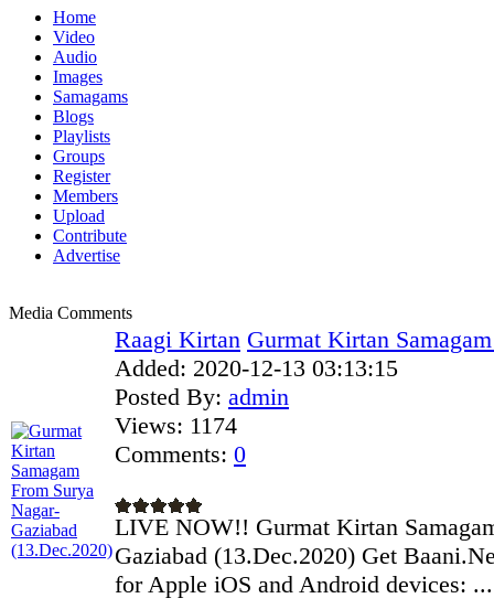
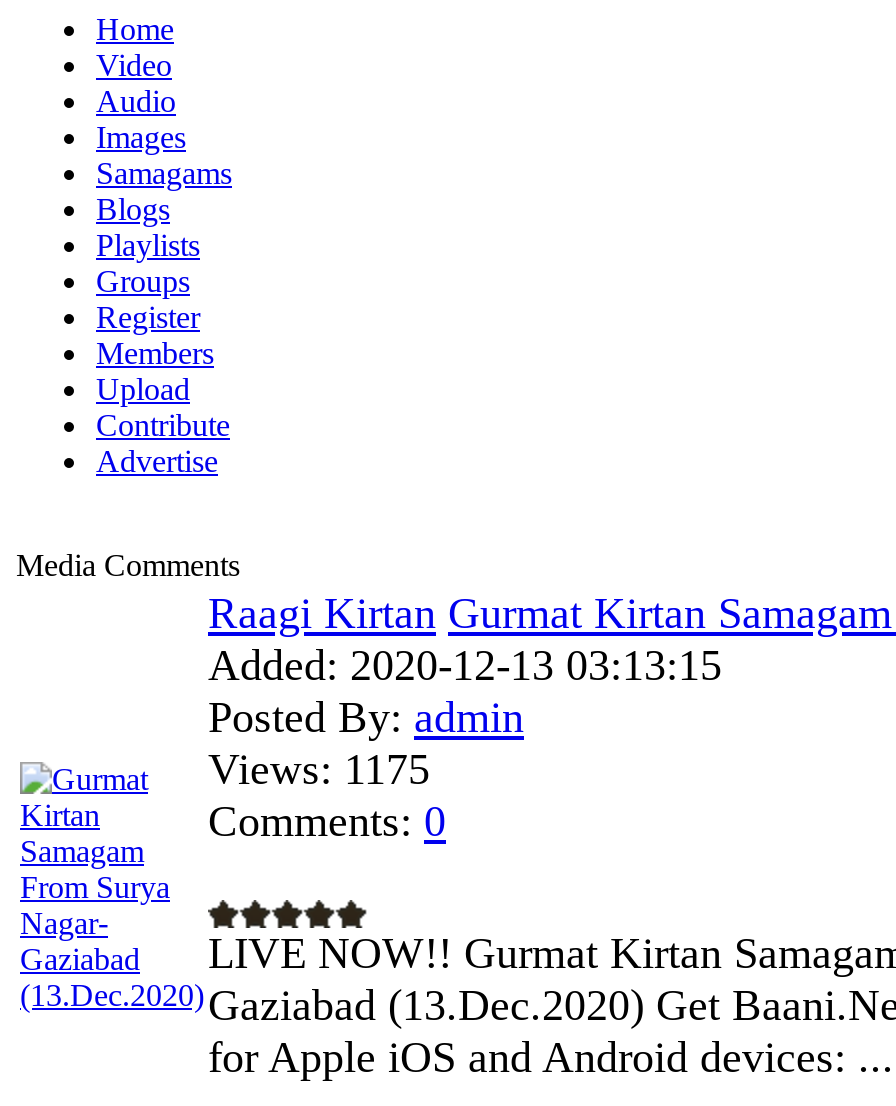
[115,412,237,439] Views: 1174 -> [208,744,430,794] Views: 1175

